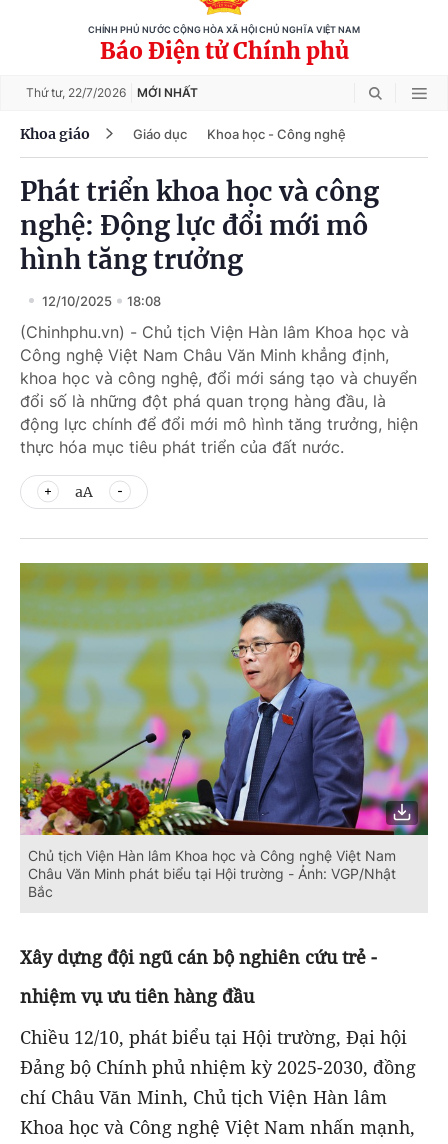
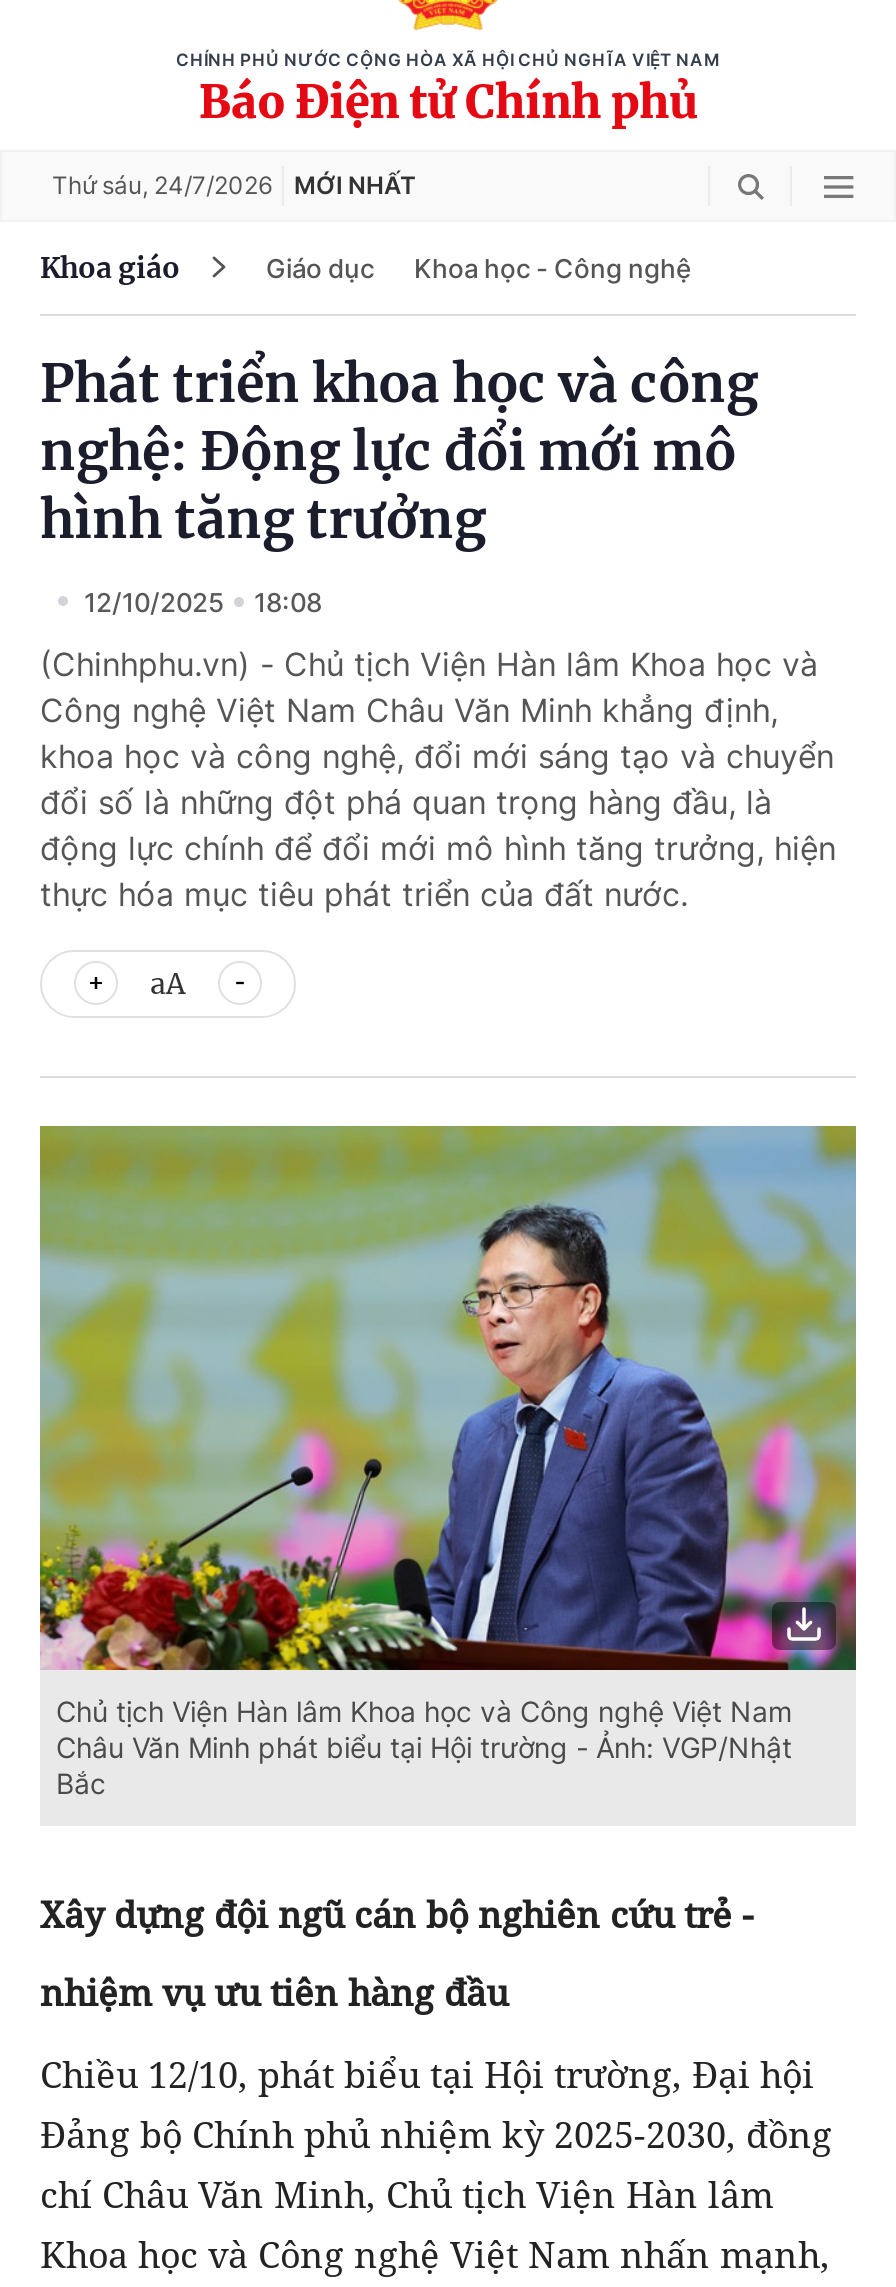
[26,85,198,100] Thứ tư, 22/7/2026 MỚI NHẤT -> [52,170,416,200] Thứ sáu, 24/7/2026 MỚI NHẤT

